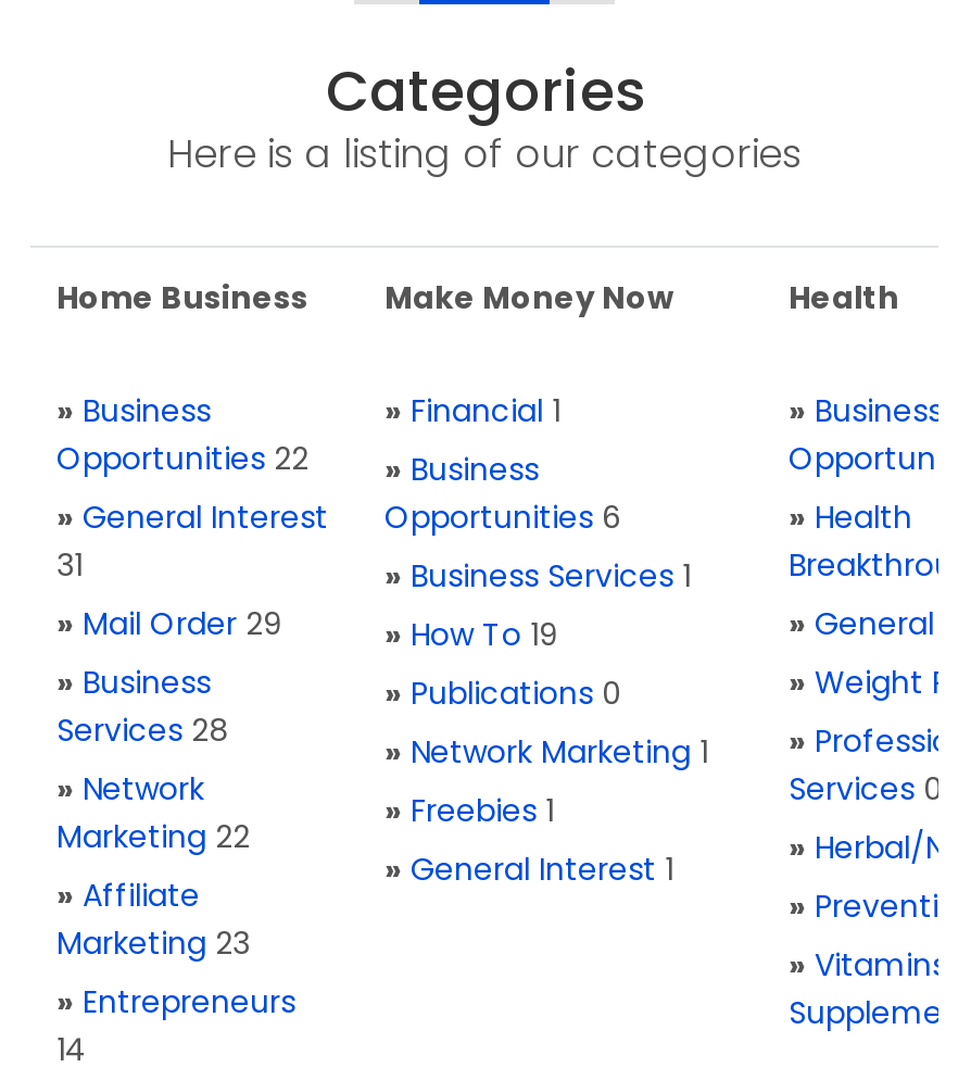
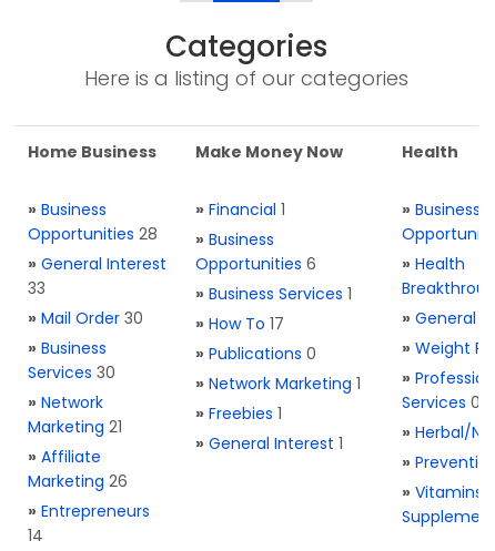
[56,437,308,480] Opportunities 22 -> [28,223,158,245] Opportunities 28
[56,543,83,587] 31 -> [28,277,46,299] 33
[56,602,282,645] » Mail Order 29 -> [28,307,143,329] » Mail Order 30
[384,613,558,656] » How To 19 -> [195,313,284,335] » How To 17
[56,708,228,752] Services 28 -> [28,361,115,384] Services 30
[56,815,250,858] Marketing 22 -> [28,416,122,438] Marketing 21
[56,921,250,965] Marketing 23 -> [28,470,128,492] Marketing 26

